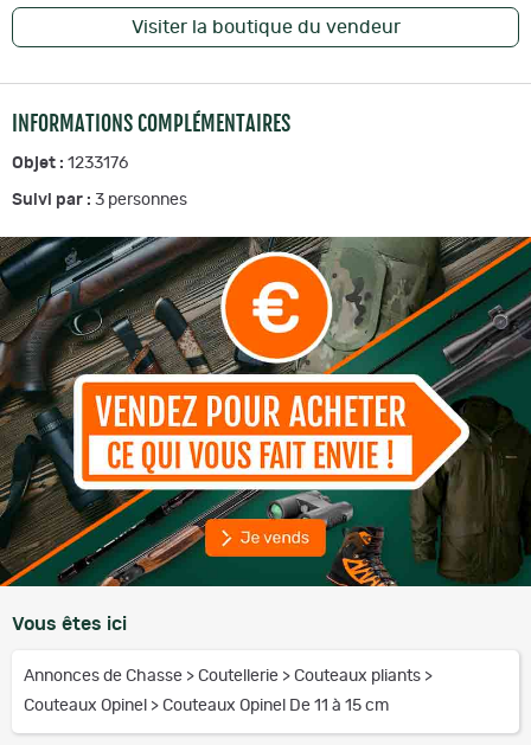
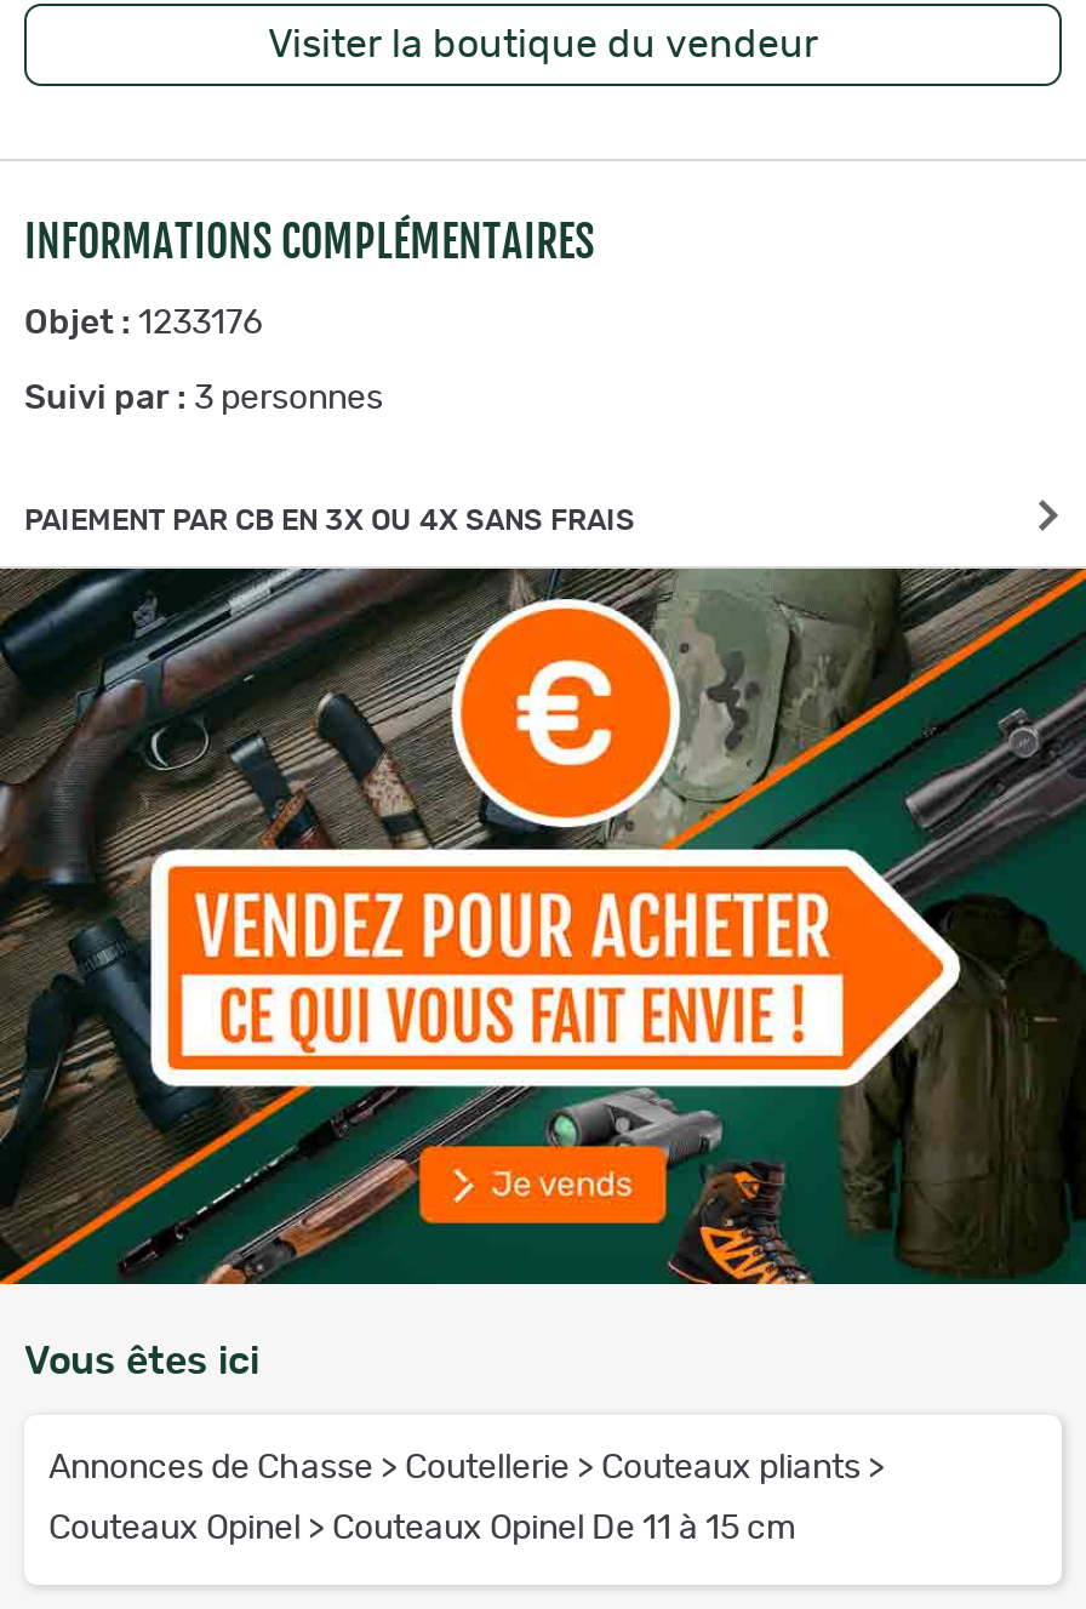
none -> [24,505,635,534] PAIEMENT PAR CB EN 3X OU 4X SANS FRAIS

